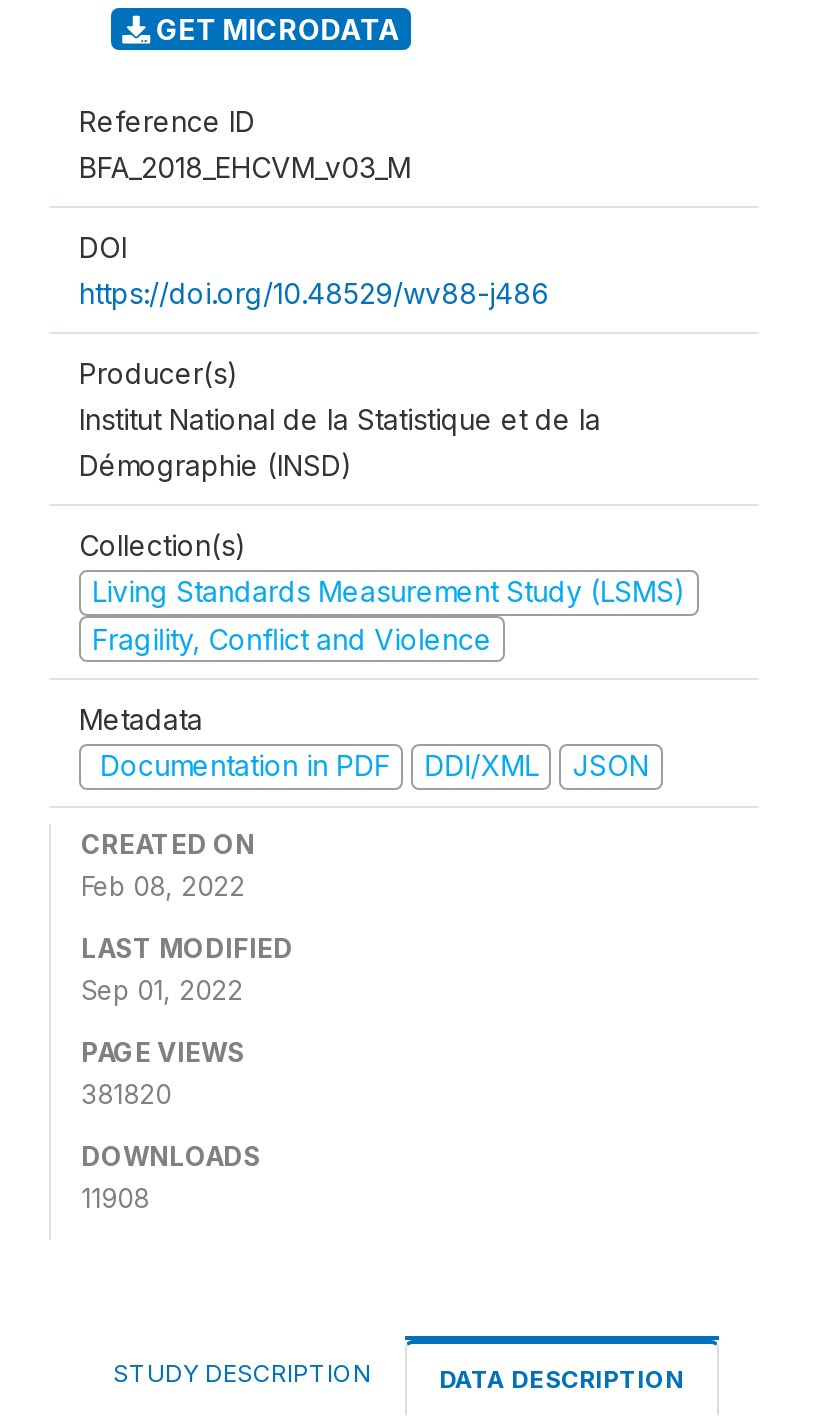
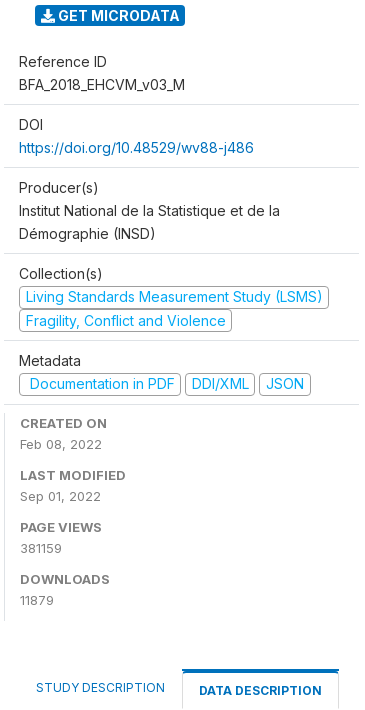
[81,1077,171,1109] 381820 -> [20,539,62,555] 381159
[81,1181,149,1213] 11908 -> [20,591,54,607] 11879

